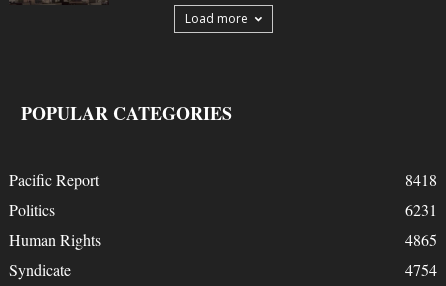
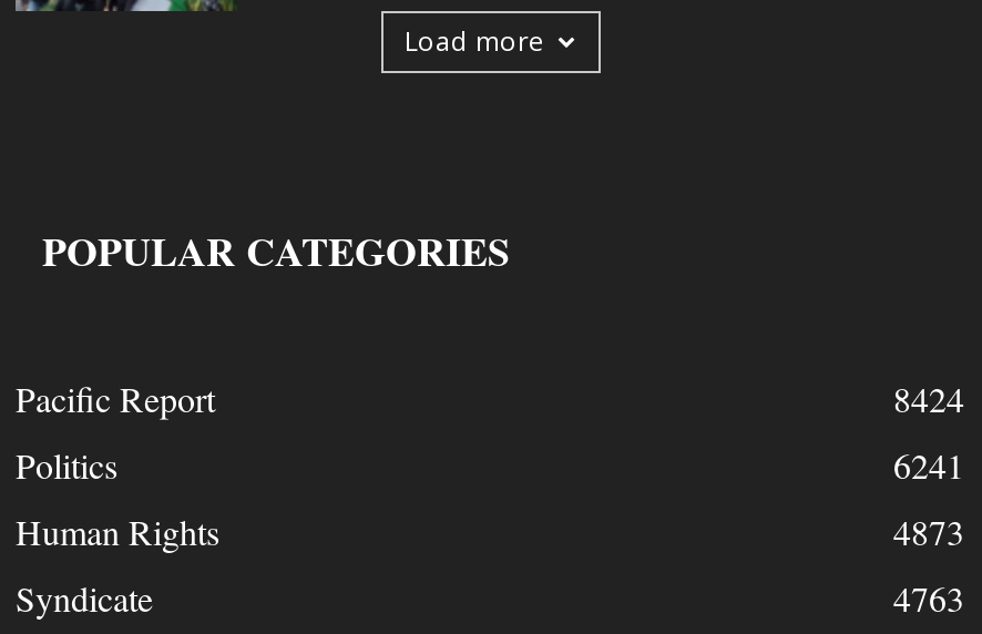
[405,169,437,190] 8418 -> [893,374,964,421] 8424
[405,199,437,220] 6231 -> [893,440,964,487] 6241
[405,229,437,250] 4865 -> [893,507,964,554] 4873
[405,259,437,280] 4754 -> [893,573,964,620] 4763

